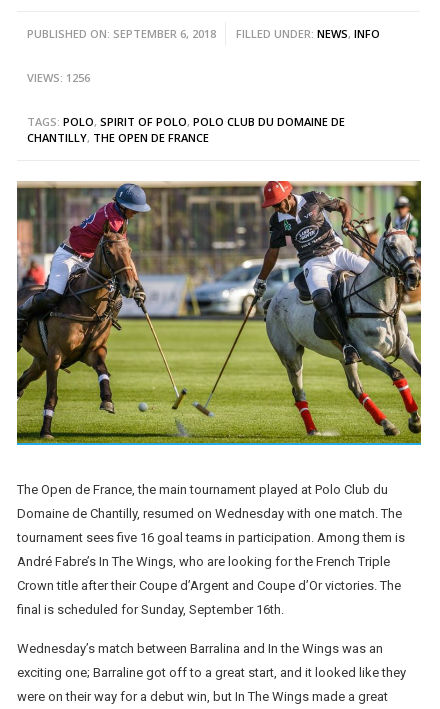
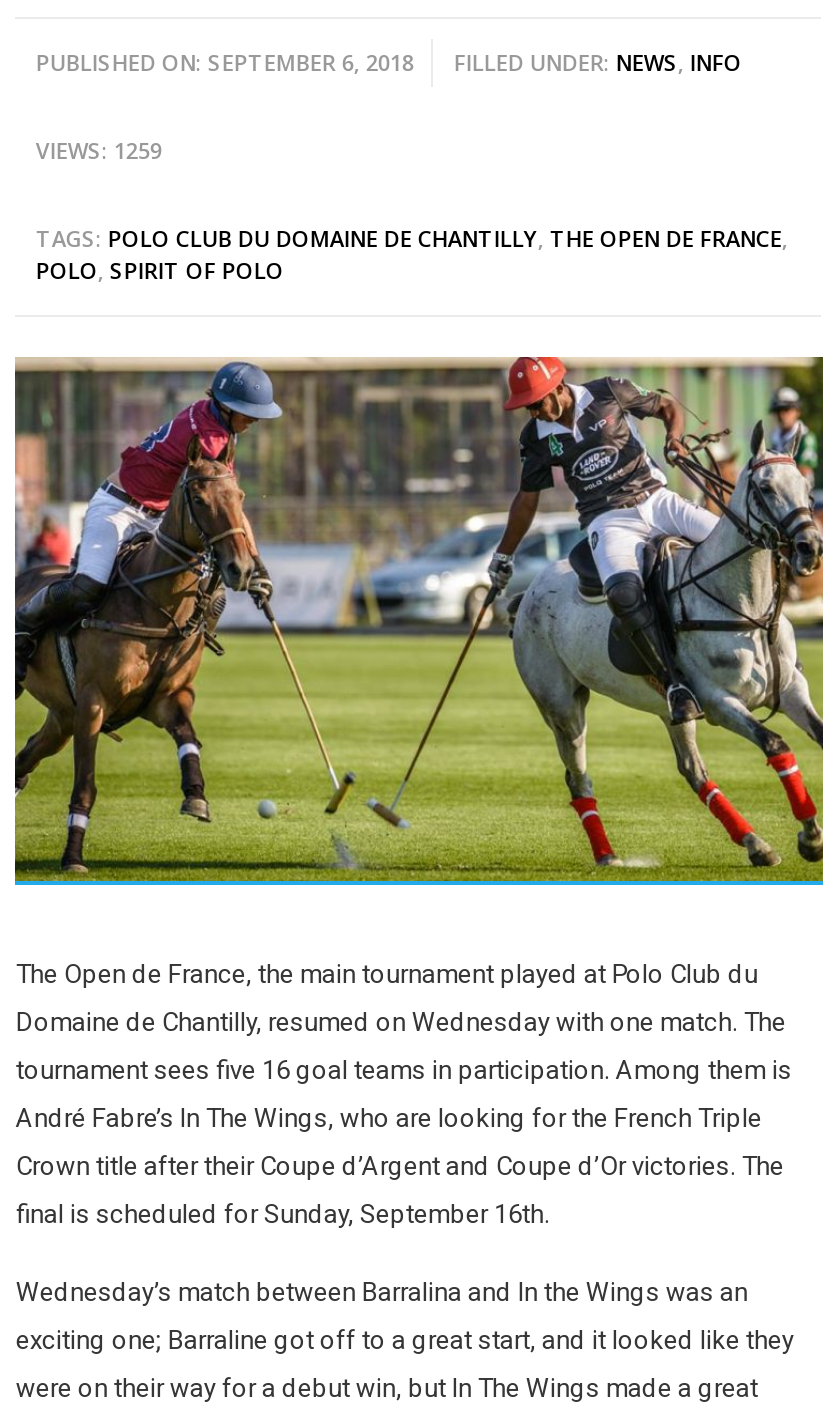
[27,70,90,85] VIEWS: 1256 -> [36,134,162,164] VIEWS: 1259
[27,114,345,145] TAGS: POLO, SPIRIT OF POLO, POLO CLUB DU DOMAINE DE | CHANTILLY, THE OPEN DE FRANCE -> [36,222,788,284] TAGS: POLO CLUB DU DOMAINE DE CHANTILLY, THE OPEN DE FRANCE, | POLO, SPIRIT OF POLO

